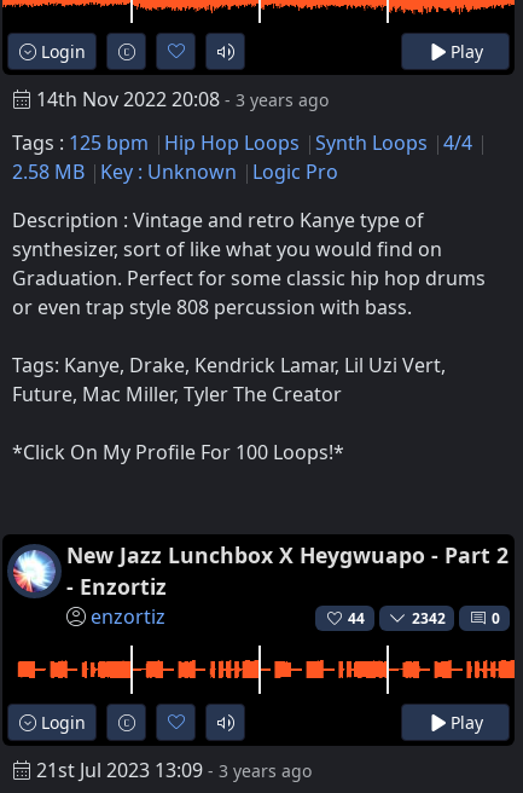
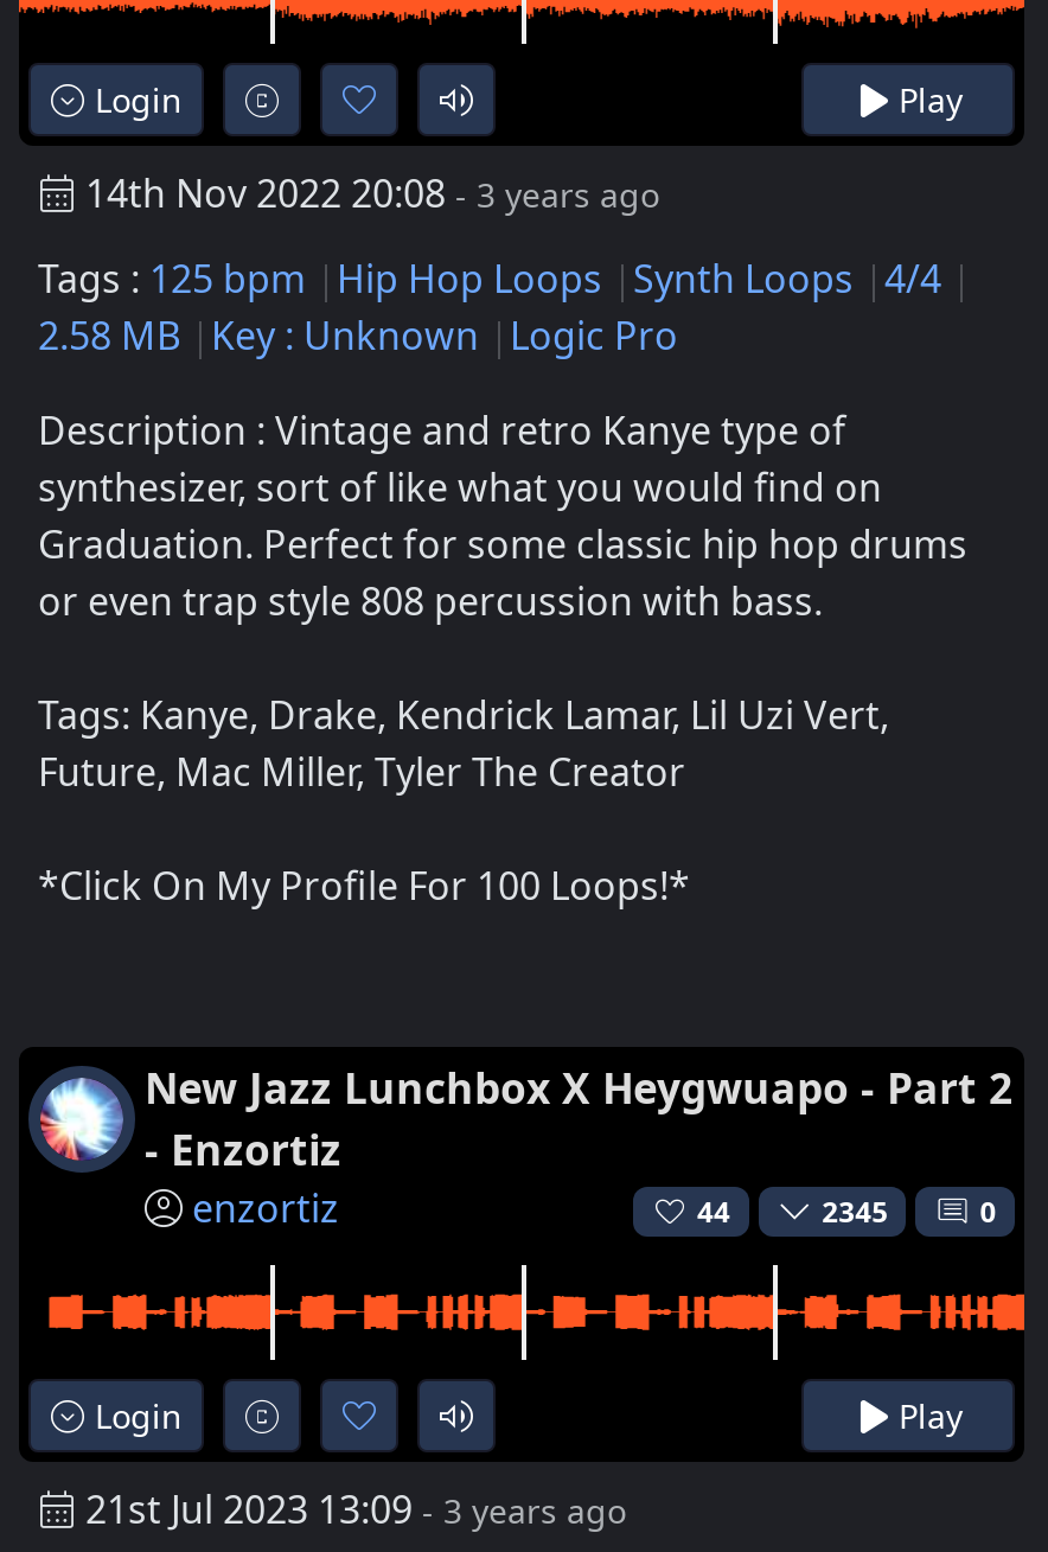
[411,608,445,628] 2342 -> [822,1191,888,1232] 2345

